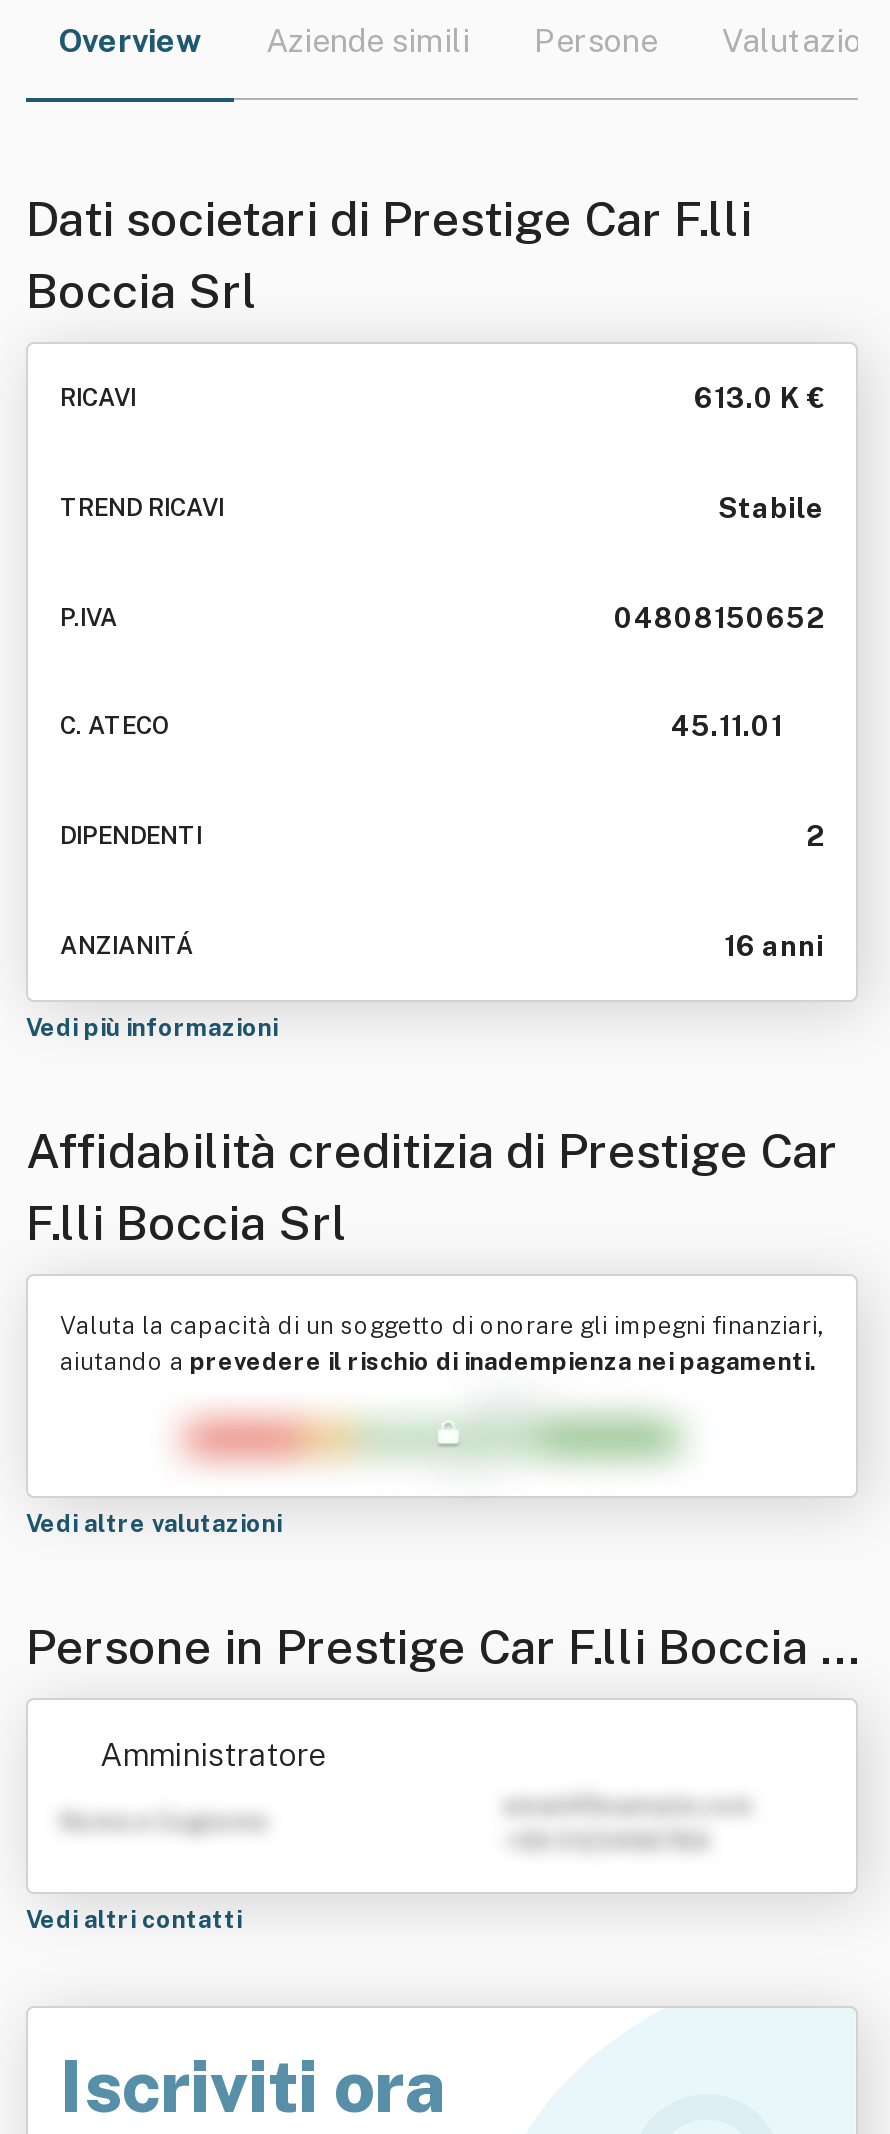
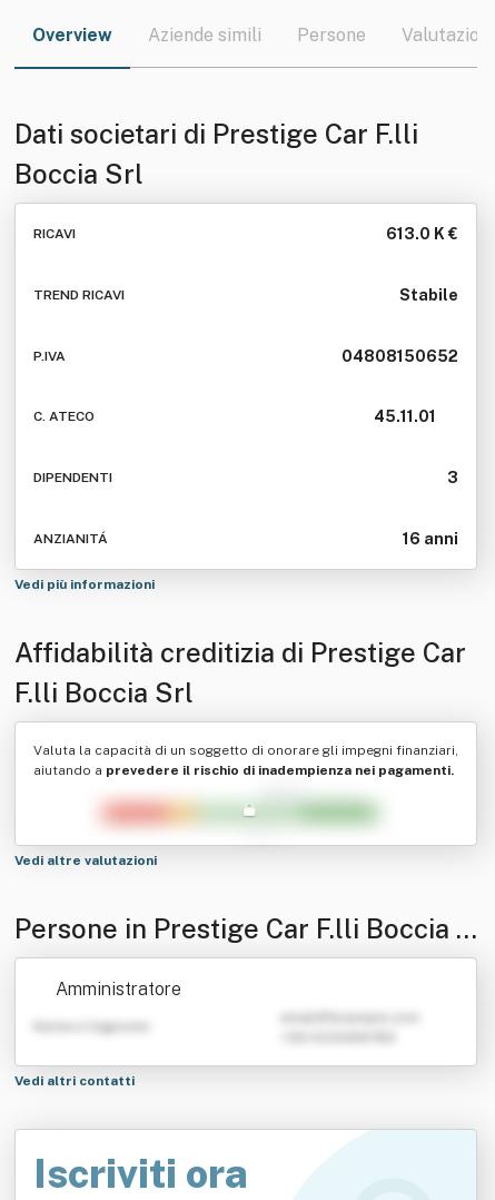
[806,820,824,852] 2 -> [447,469,458,487] 3

